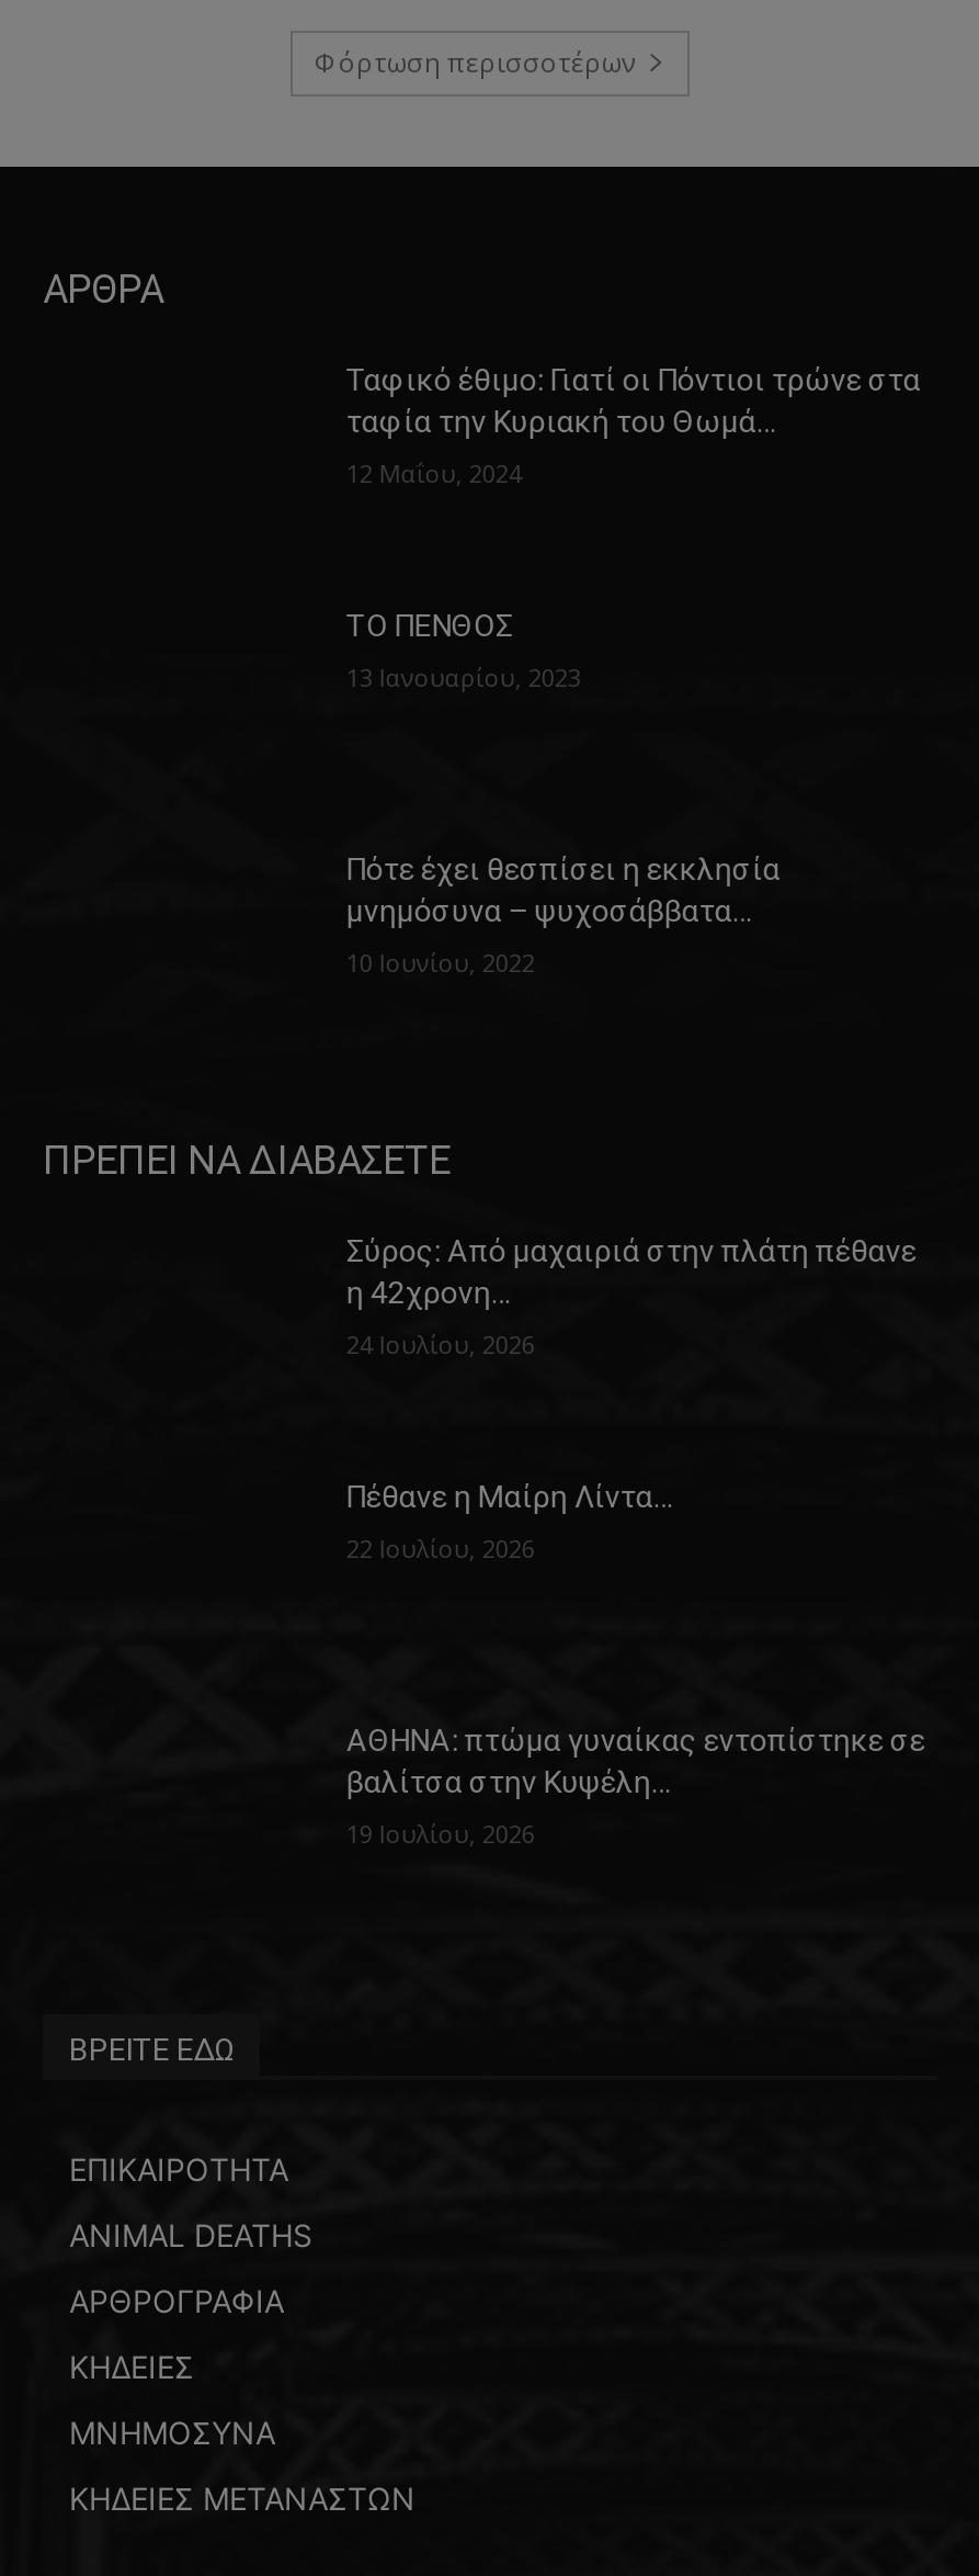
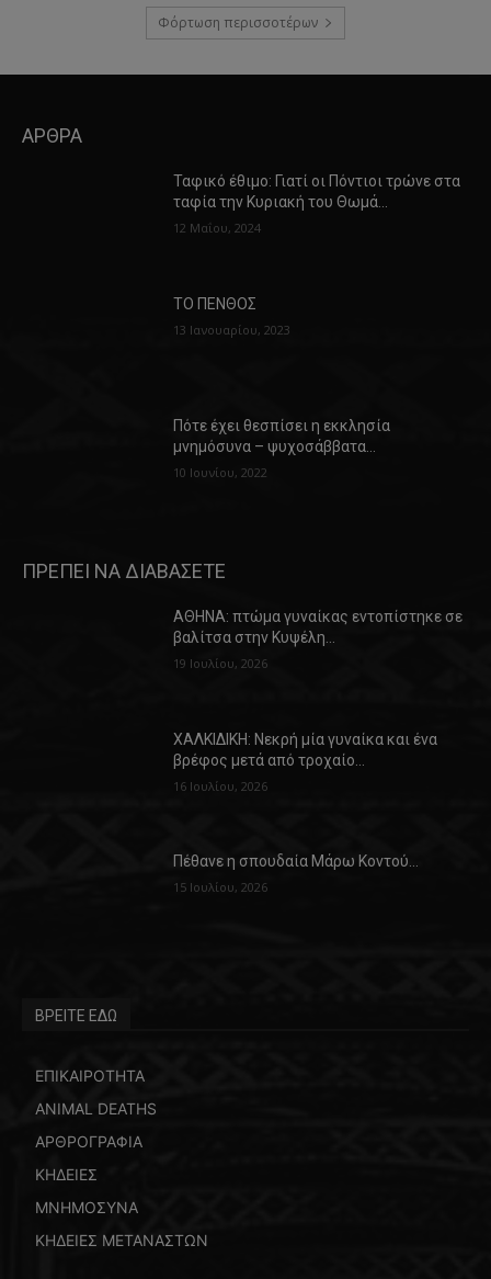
[346,1233,916,1360] Σύρος: Από μαχαιριά στην πλάτη πέθανε | η 42χρονη… | 24 Ιουλίου, 2026 -> none
[346,1478,673,1564] Πέθανε η Μαίρη Λίντα… | 22 Ιουλίου, 2026 -> none
moved [346,1723,925,1850] -> [174,608,463,671]: ΑΘΗΝΑ: πτώμα γυναίκας εντοπίστηκε σε | βαλίτσα στην Κυψέλη… | 19 Ιουλίου, 2026
none -> [174,730,438,794] ΧΑΛΚΙΔΙΚΗ: Νεκρή μία γυναίκα και ένα | βρέφος μετά από τροχαίο… | 16 Ιουλίου, 2026
none -> [174,853,419,895] Πέθανε η σπουδαία Μάρω Κοντού… | 15 Ιουλίου, 2026

